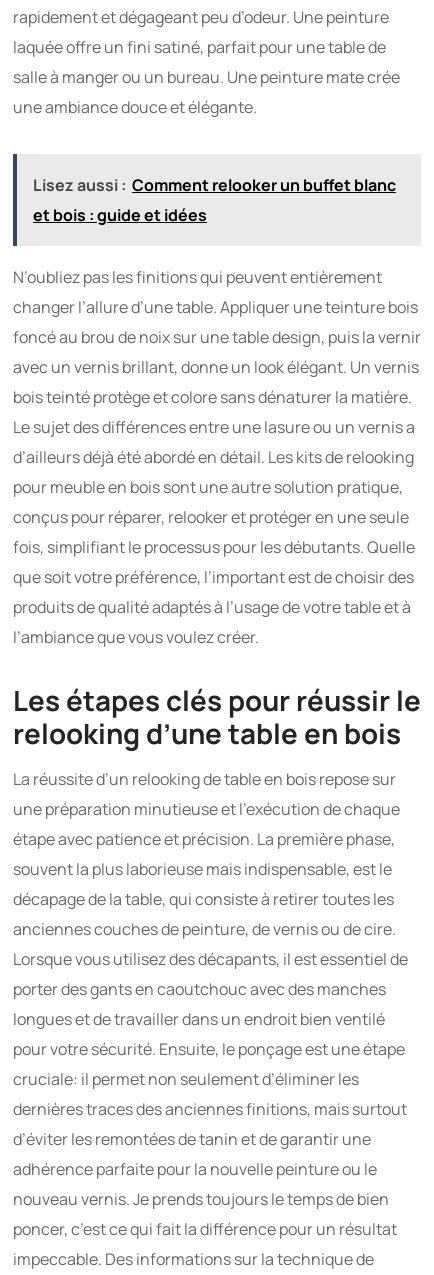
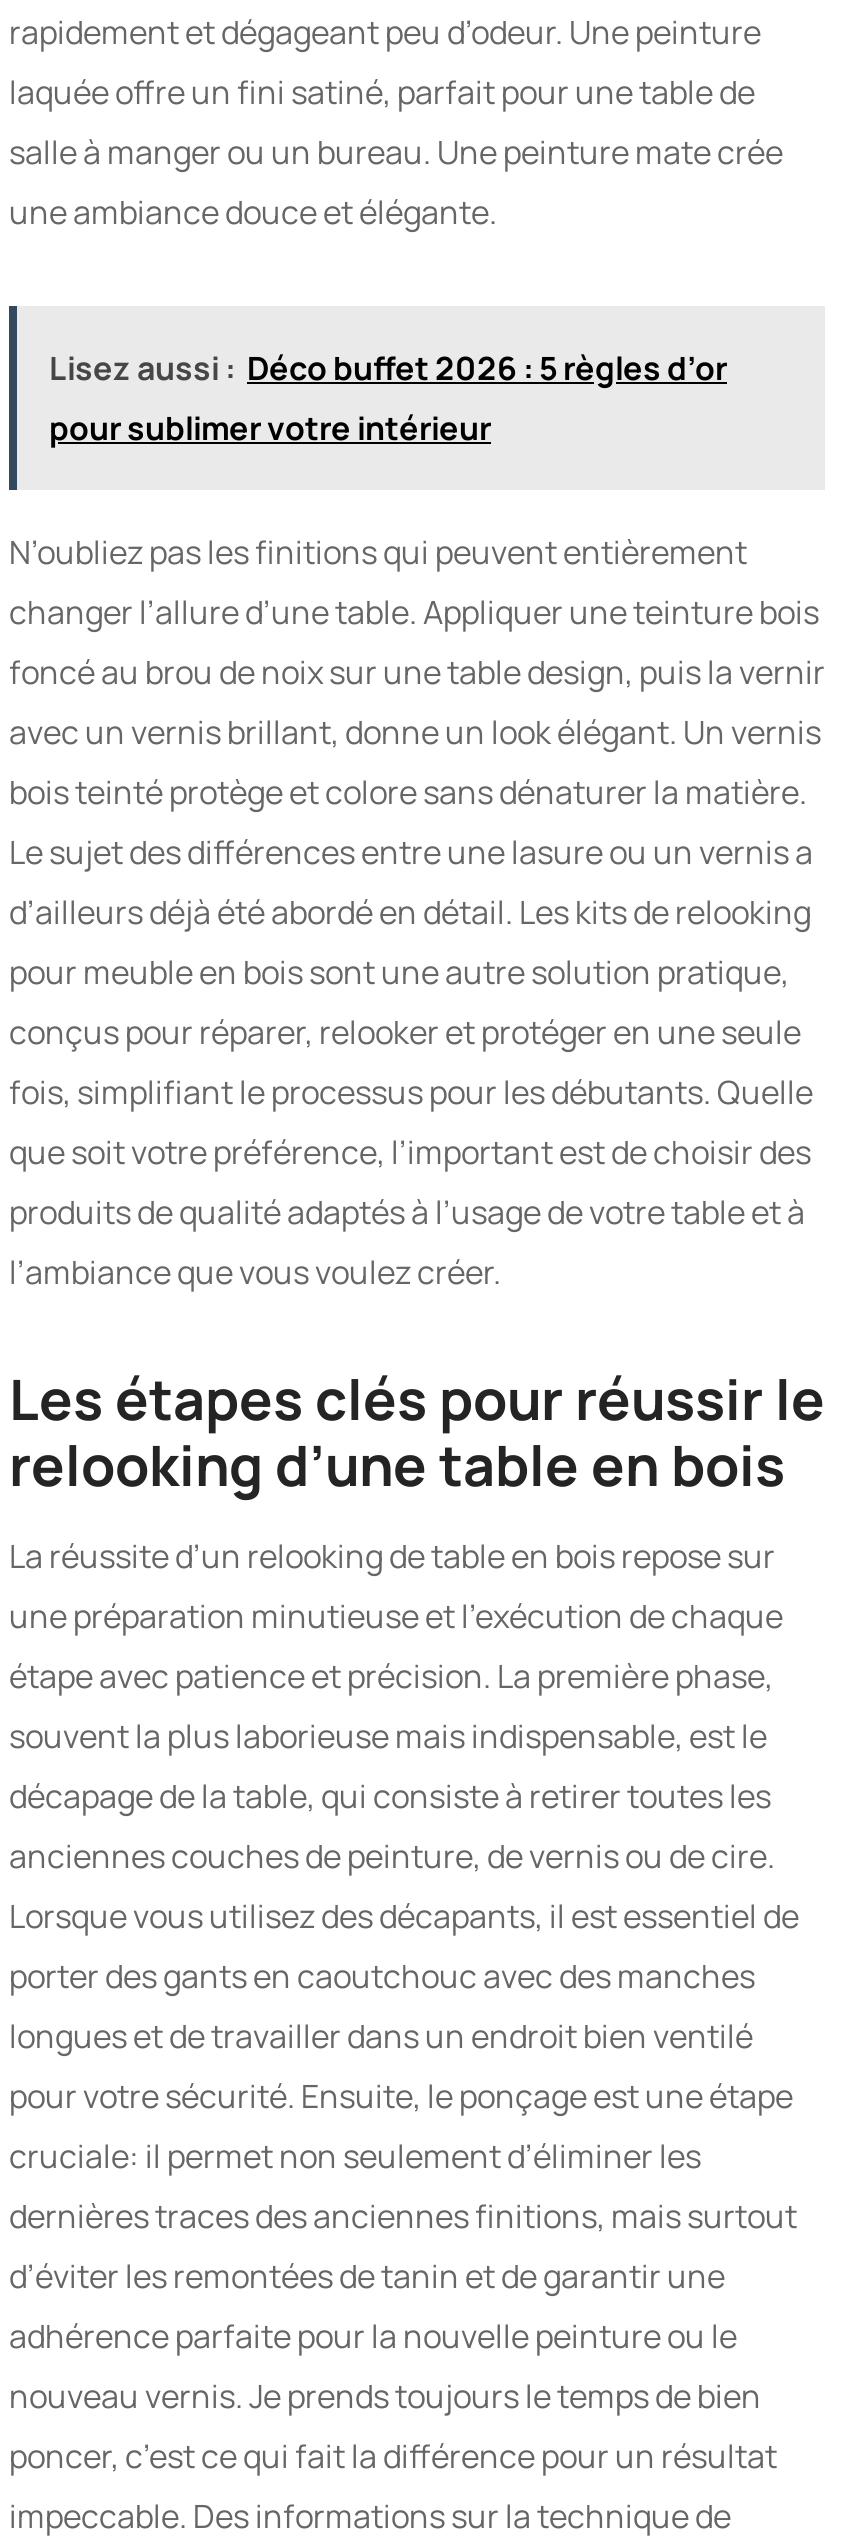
[33,174,396,226] Lisez aussi : Comment relooker un buffet blanc | et bois : guide et idées -> [49,345,727,449] Lisez aussi : Déco buffet 2026 : 5 règles d’or | pour sublimer votre intérieur

